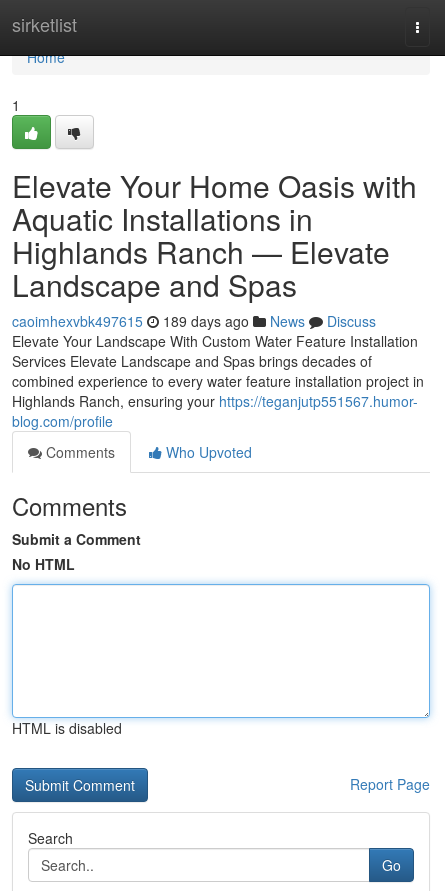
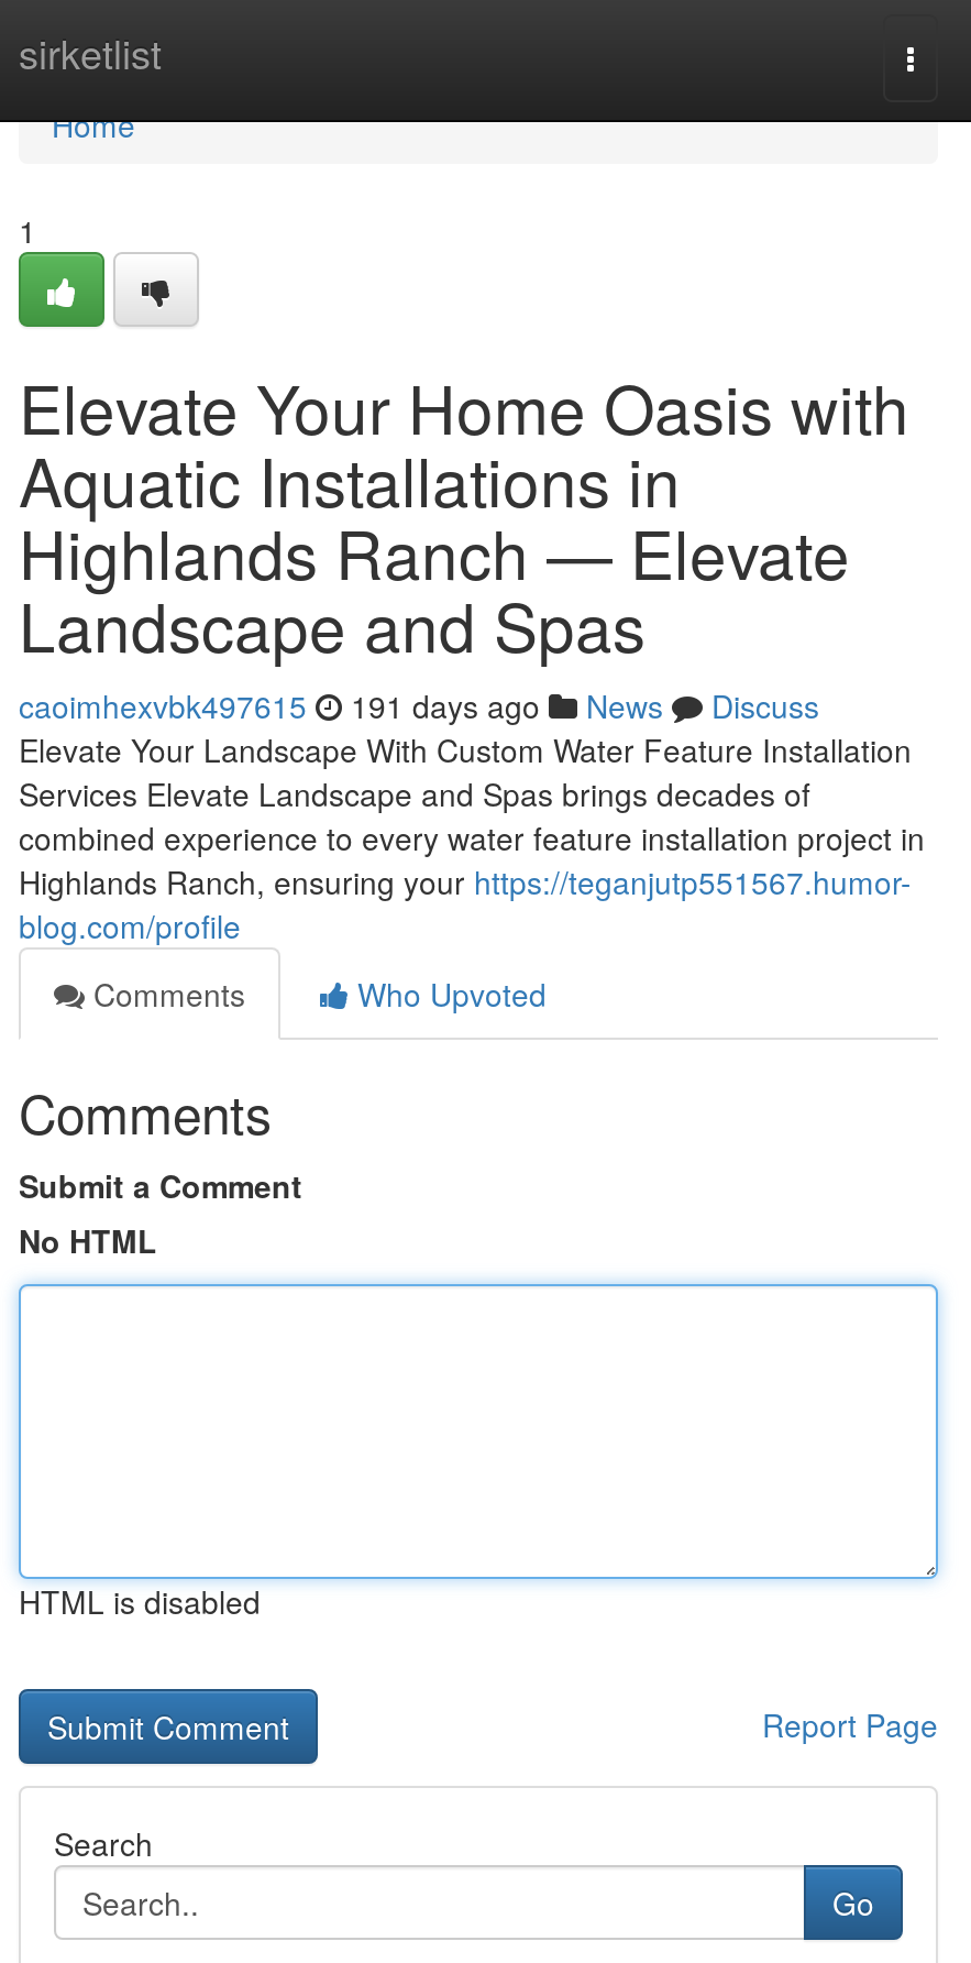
[12,311,376,331] caoimhexvbk497615 189 days ago News Discuss -> [19,683,819,727] caoimhexvbk497615 191 days ago News Discuss

